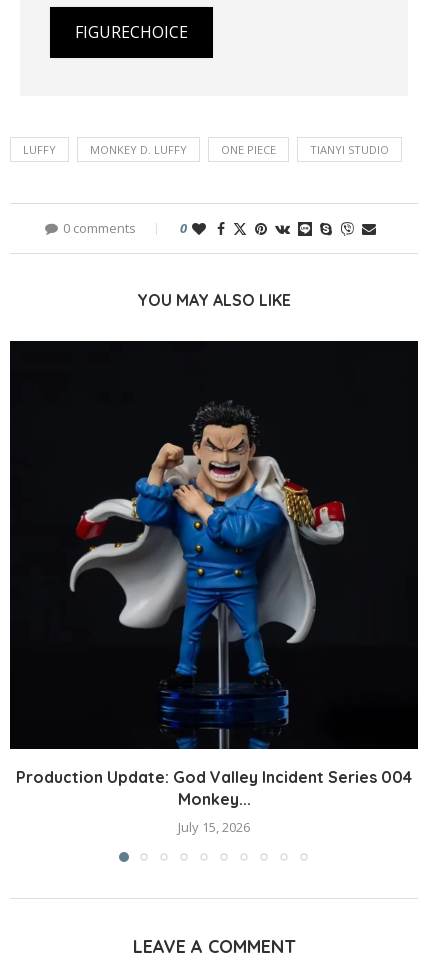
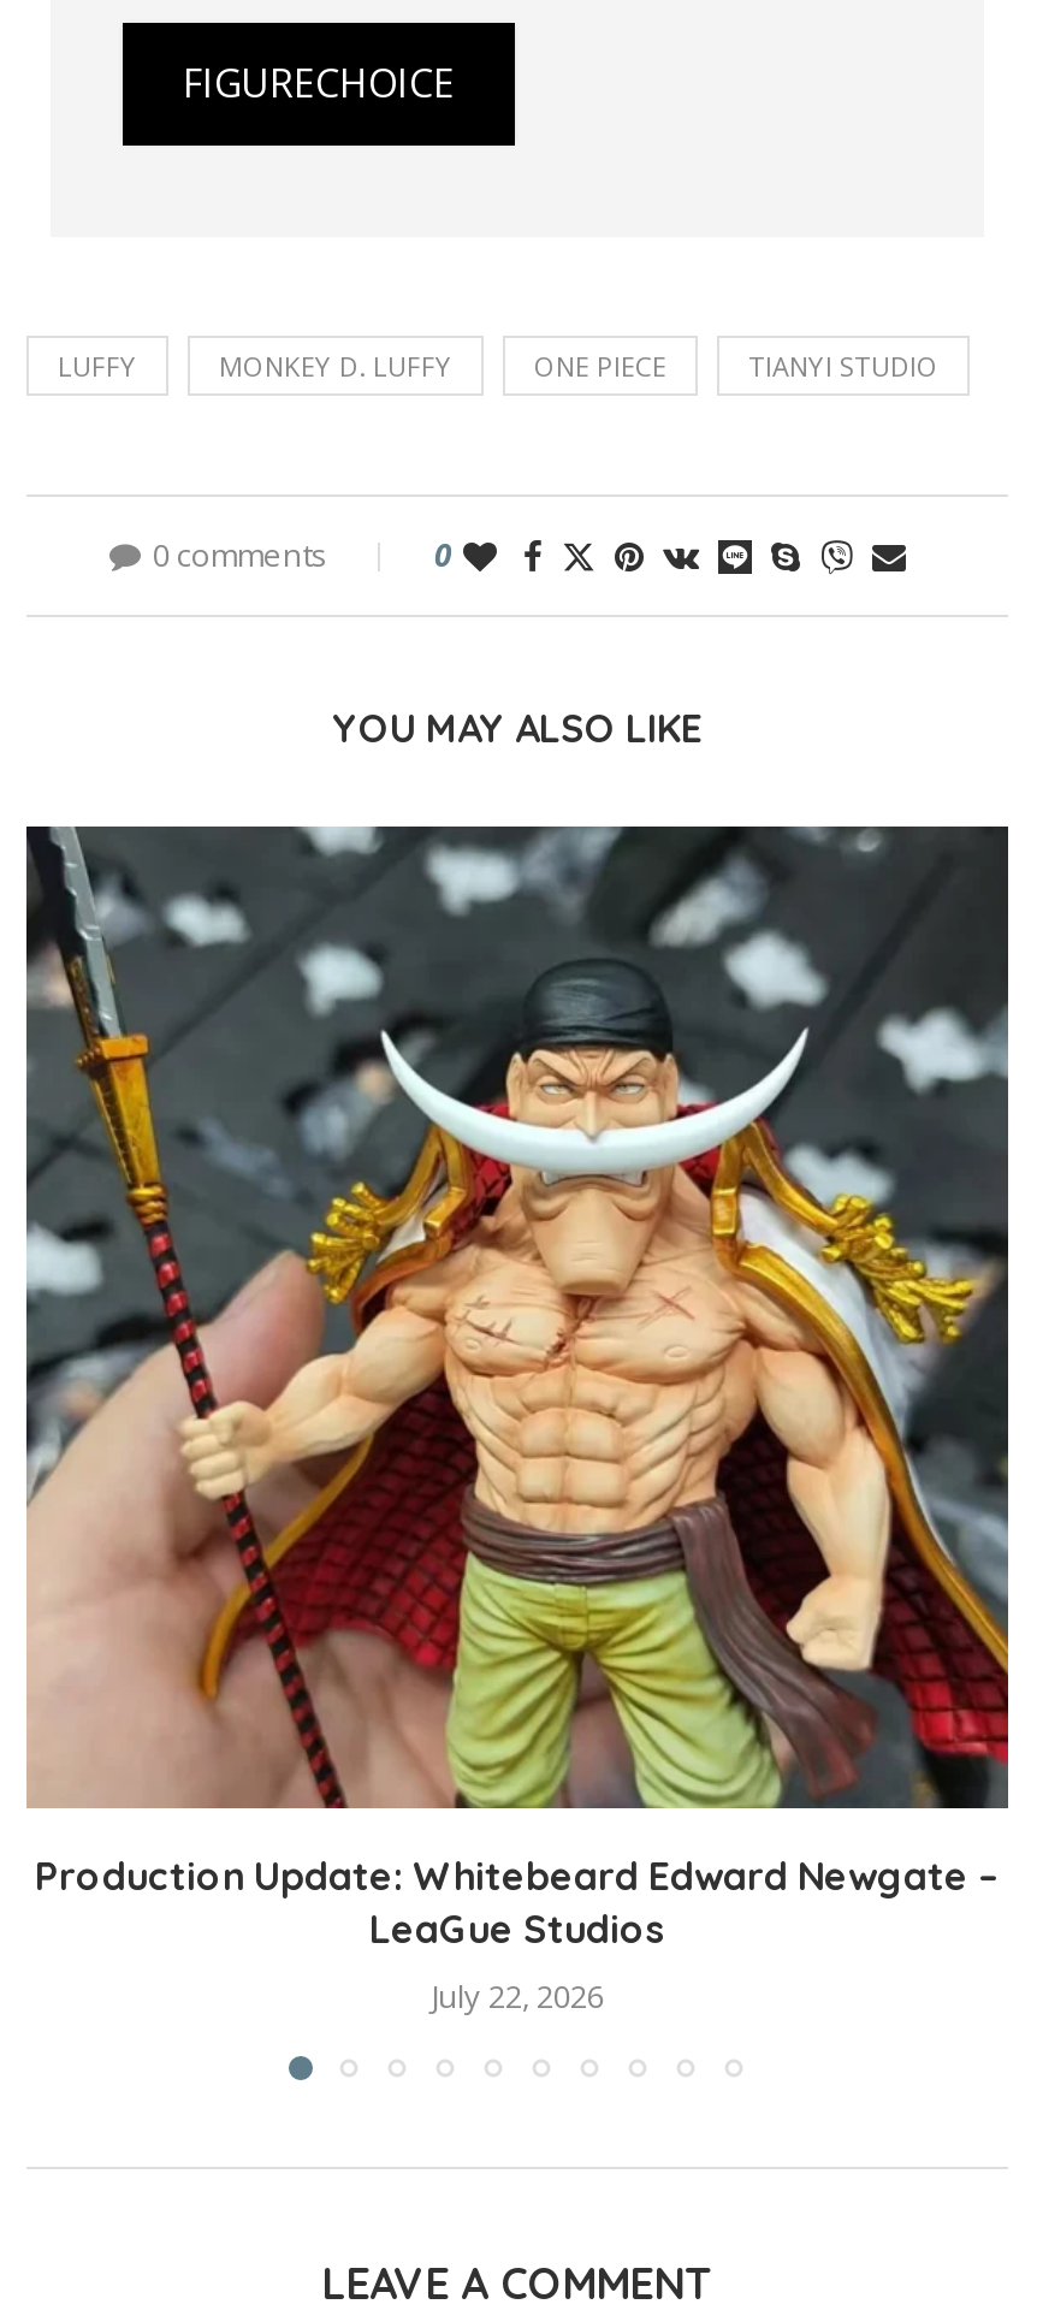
[9,340,419,836] [image] | Production Update: God Valley Incident Series 004 | Monkey... | July 15, 2026 -> [24,825,1011,2018] [image] | Production Update: Whitebeard Edward Newgate – | LeaGue Studios | July 22, 2026

